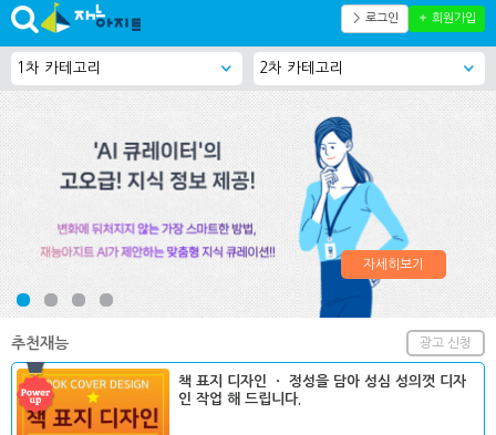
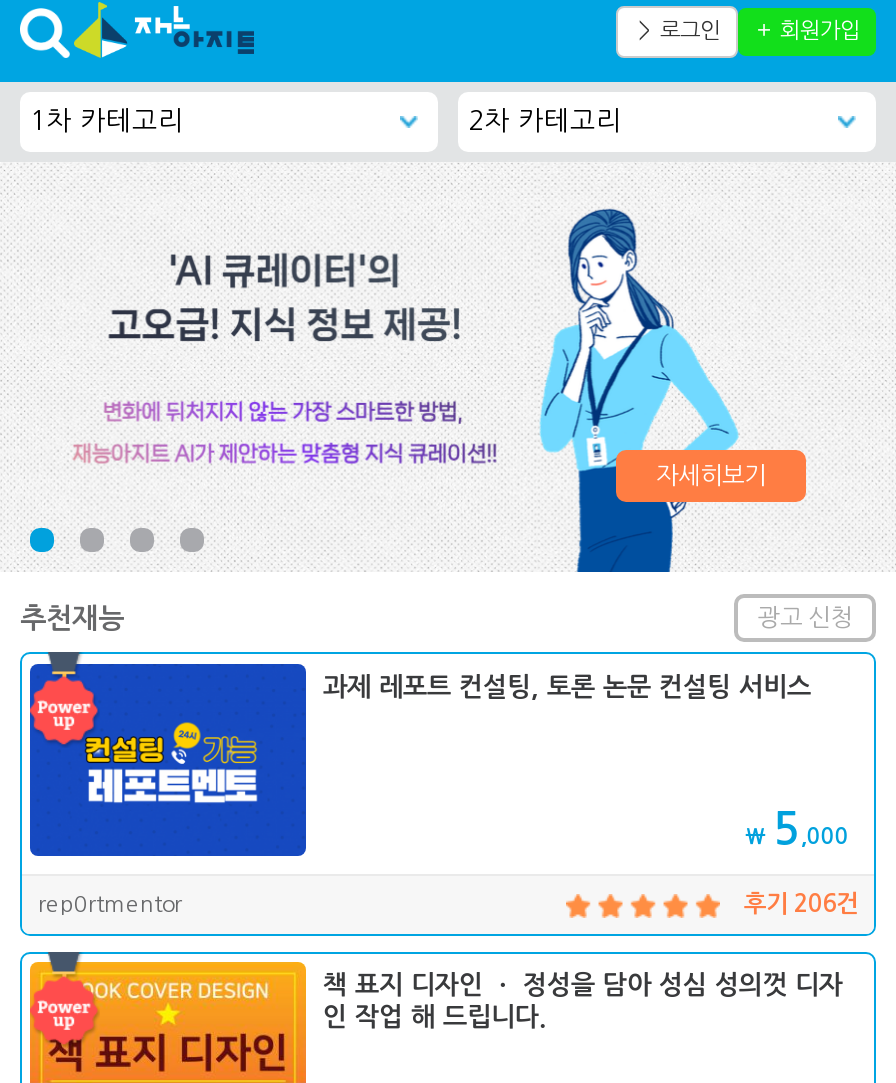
none -> [28,662,858,915] [image] | 과제 레포트 컨설팅, 토론 논문 컨설팅 서비스 | ₩ 5,000 | rep0rtmentor | 후기 206건

